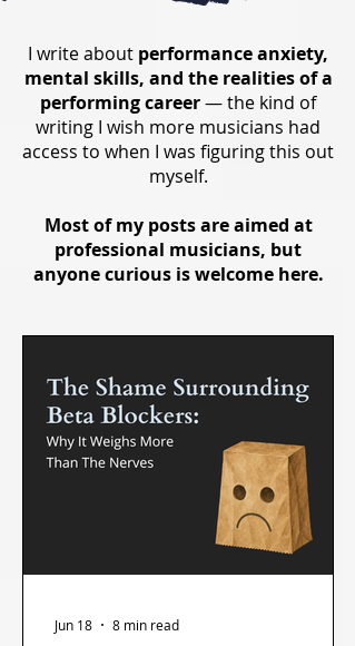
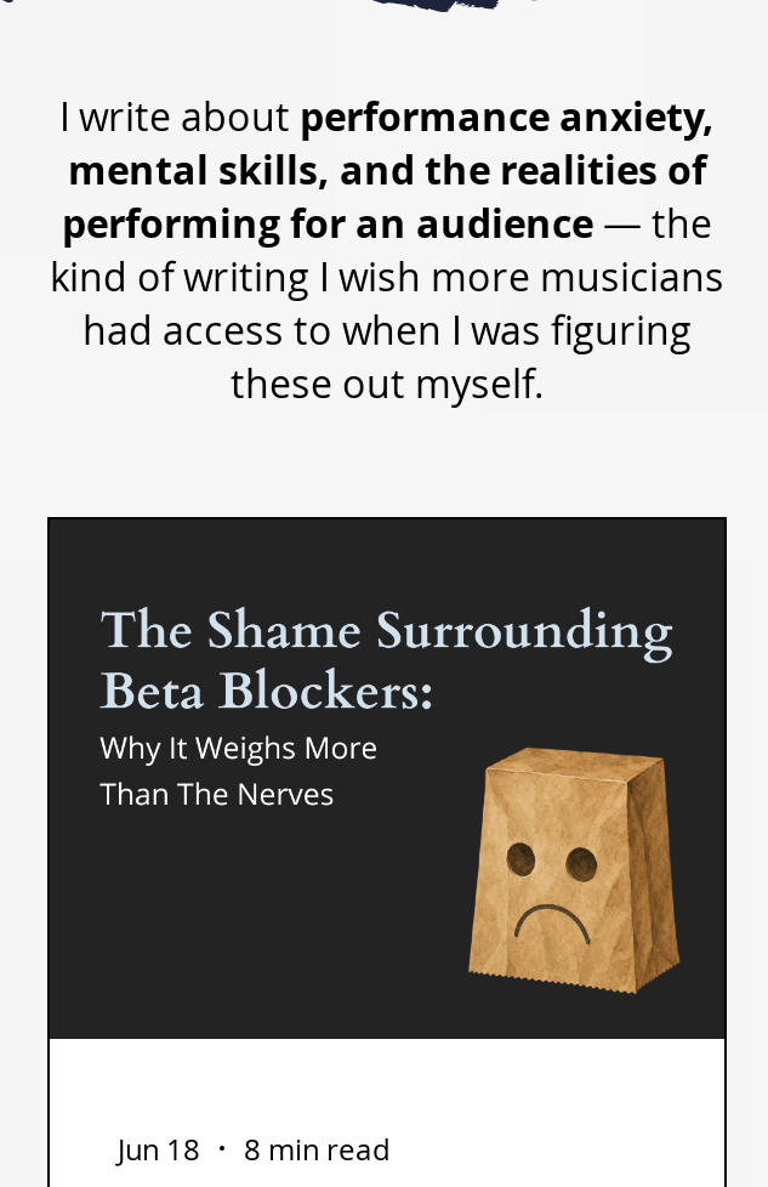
[22,66,334,286] mental skills, and the realities of a | performing career — the kind of | writing I wish more musicians had | access to when I was figuring this out | myself. | Most of my posts are aimed at | professional musicians, but | anyone curious is welcome here. -> [50,143,724,410] mental skills, and the realities of | performing for an audience — the | kind of writing I wish more musicians | had access to when I was figuring | these out myself.

